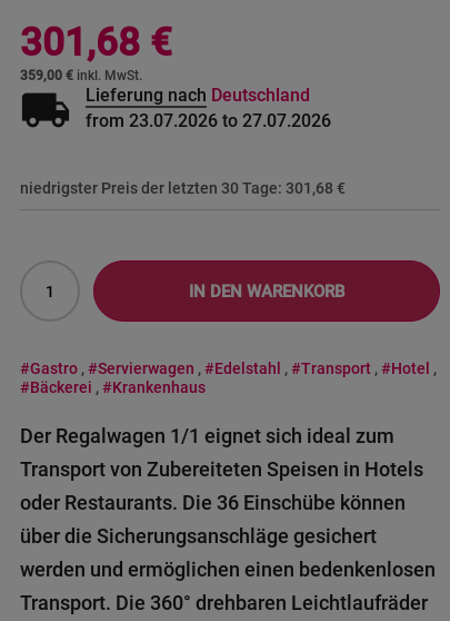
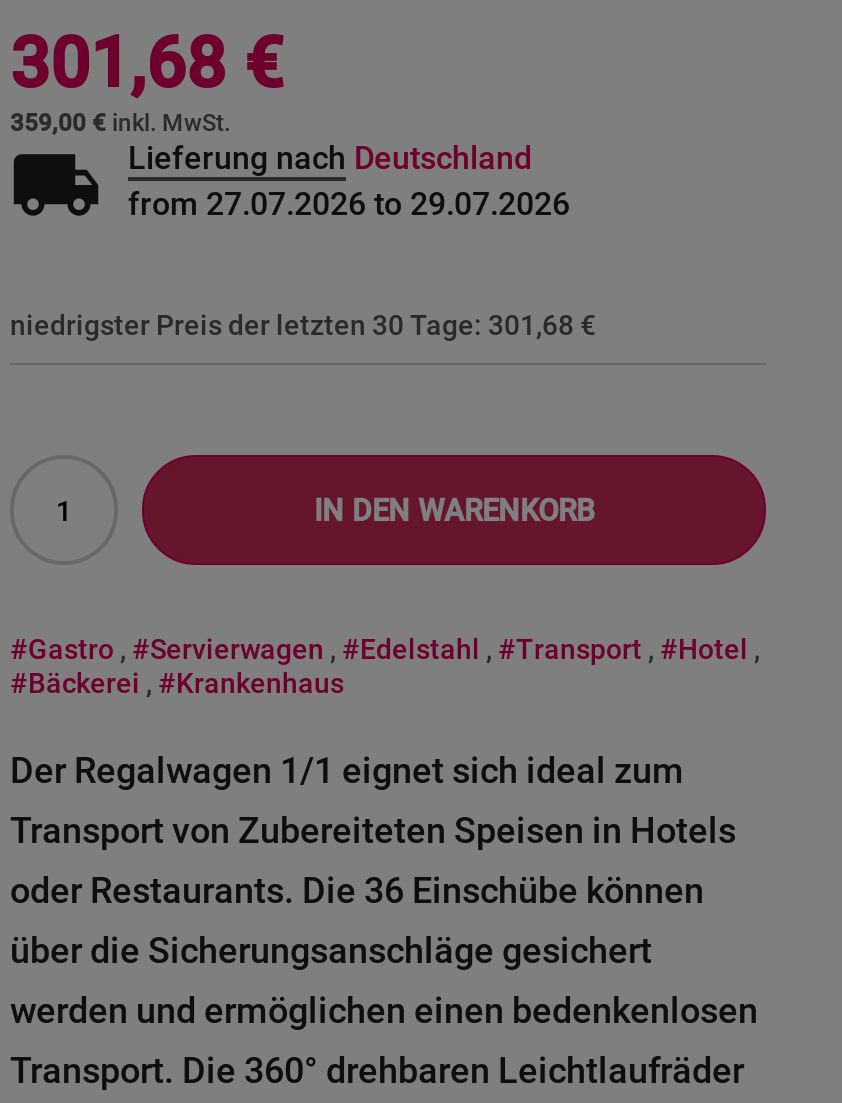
[86,110,331,132] from 23.07.2026 to 27.07.2026 -> [128,185,570,223] from 27.07.2026 to 29.07.2026

